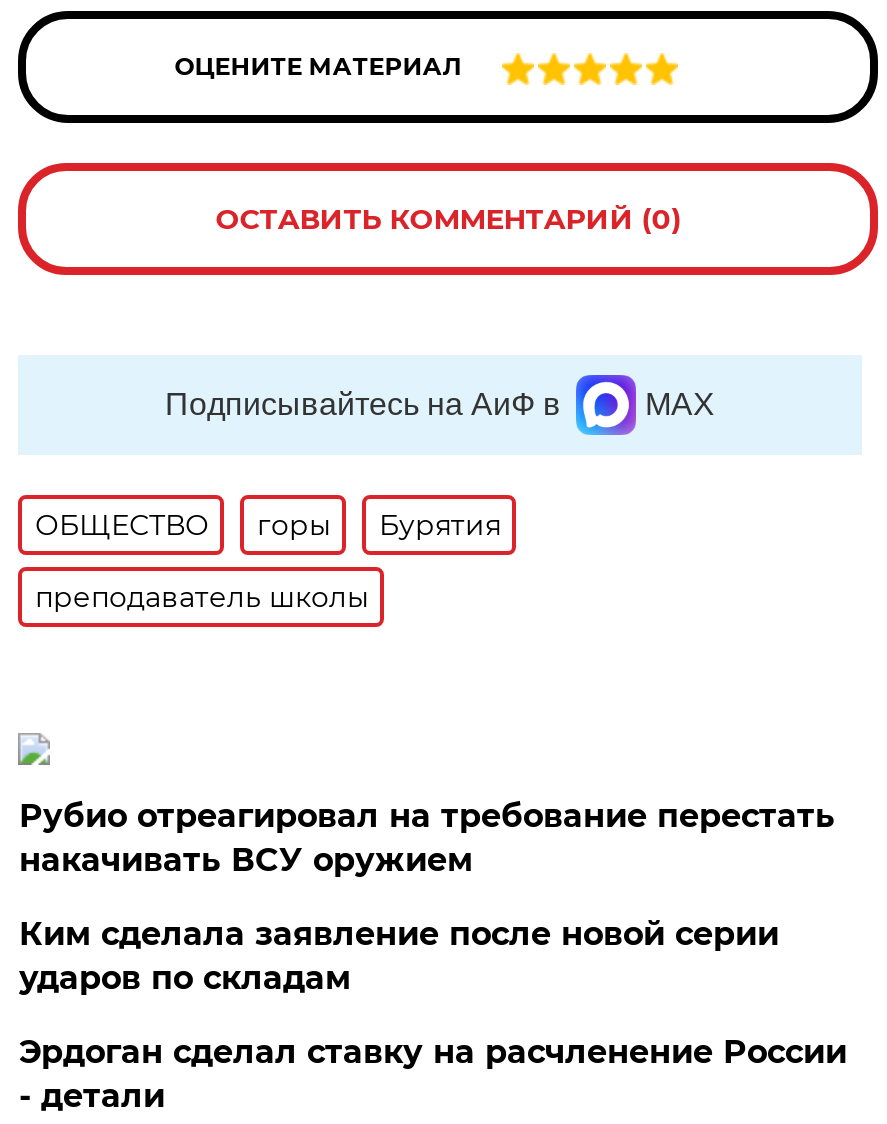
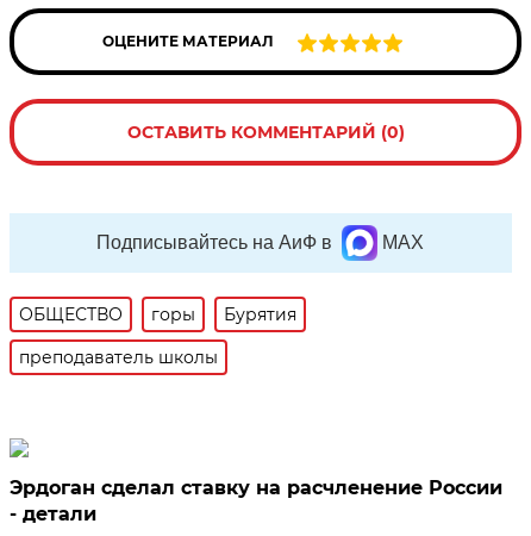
[19,797,835,997] Рубио отреагировал на требование перестать | накачивать ВСУ оружием | Ким сделала заявление после новой серии | ударов по складам -> none

